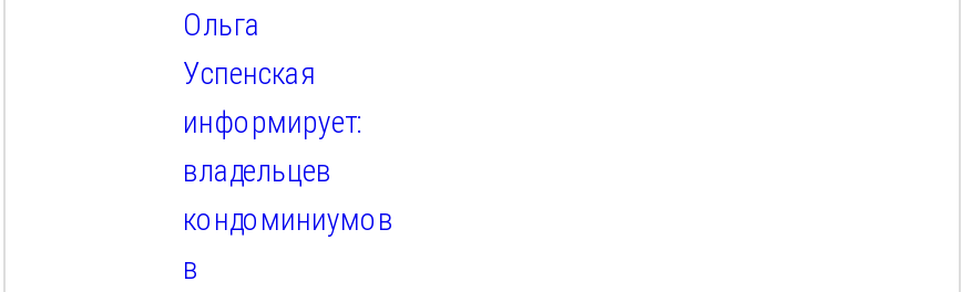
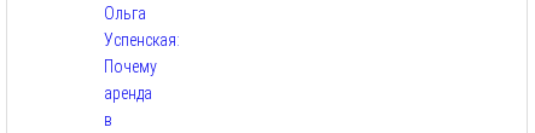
[183,56,393,237] Успенская | информирует: | владельцев | кондоминиумов -> [104,30,180,103] Успенская: | Почему | аренда

